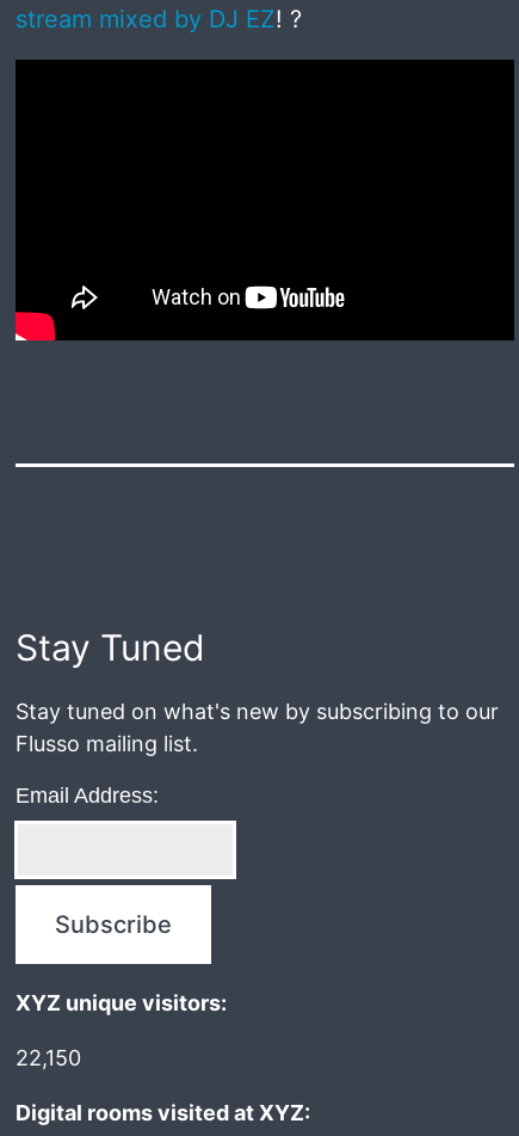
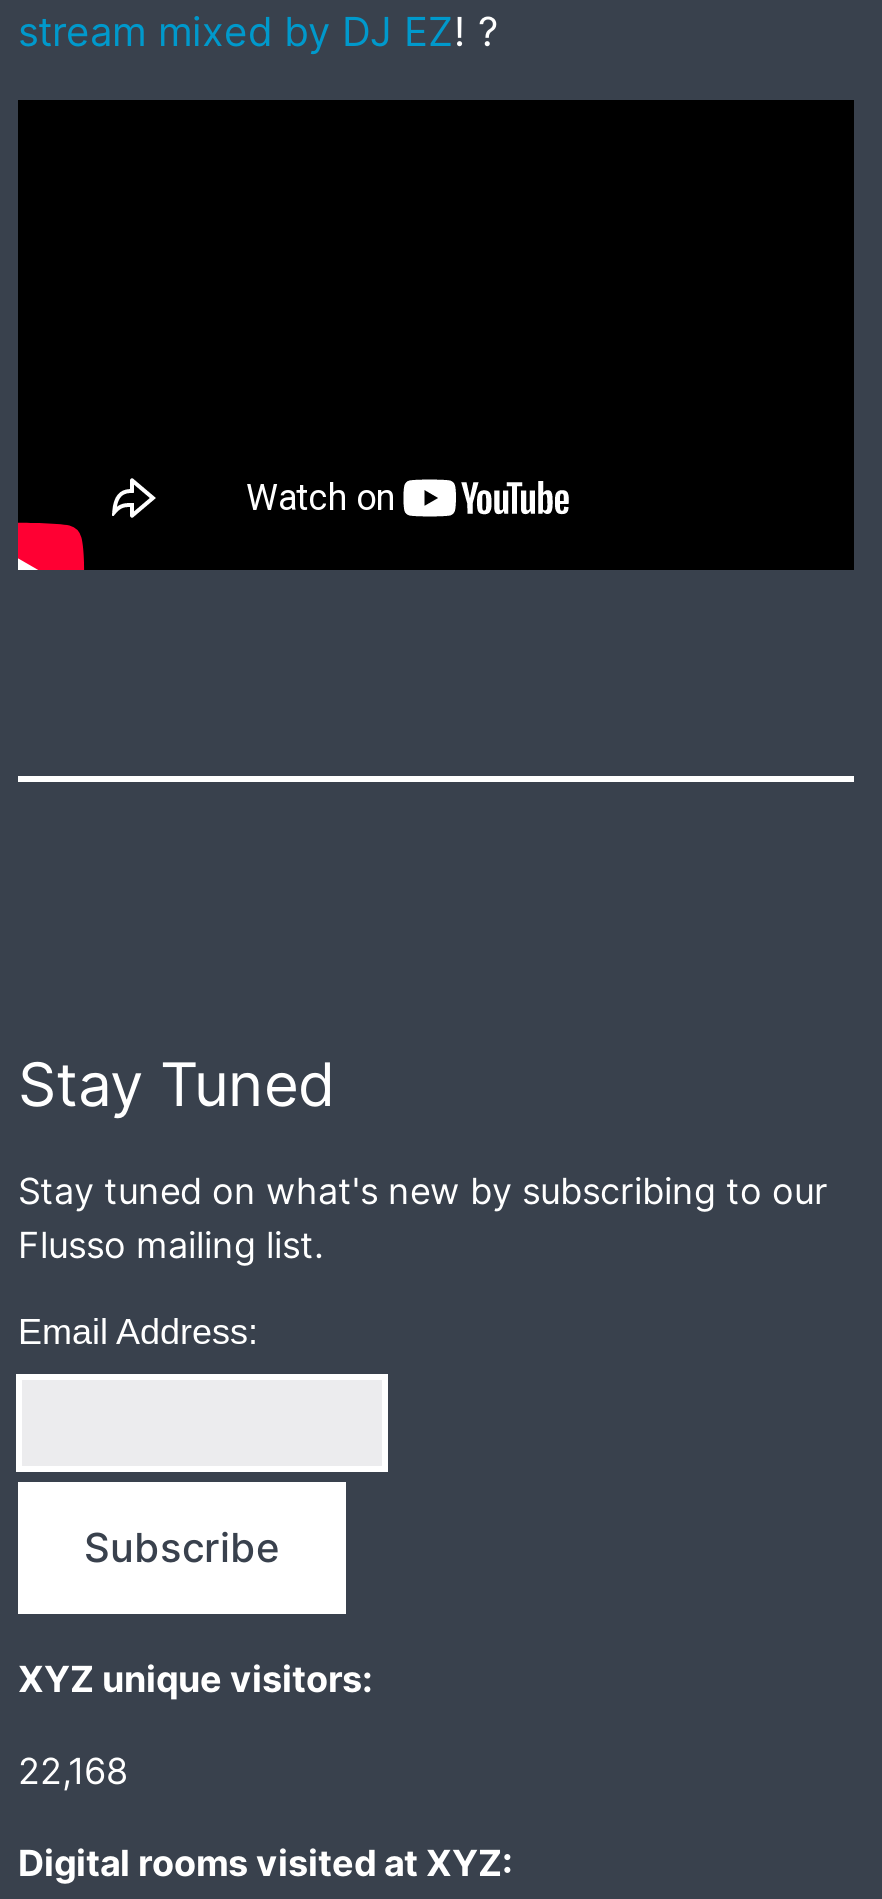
[16,1045,81,1070] 22,150 -> [18,1749,128,1791] 22,168

